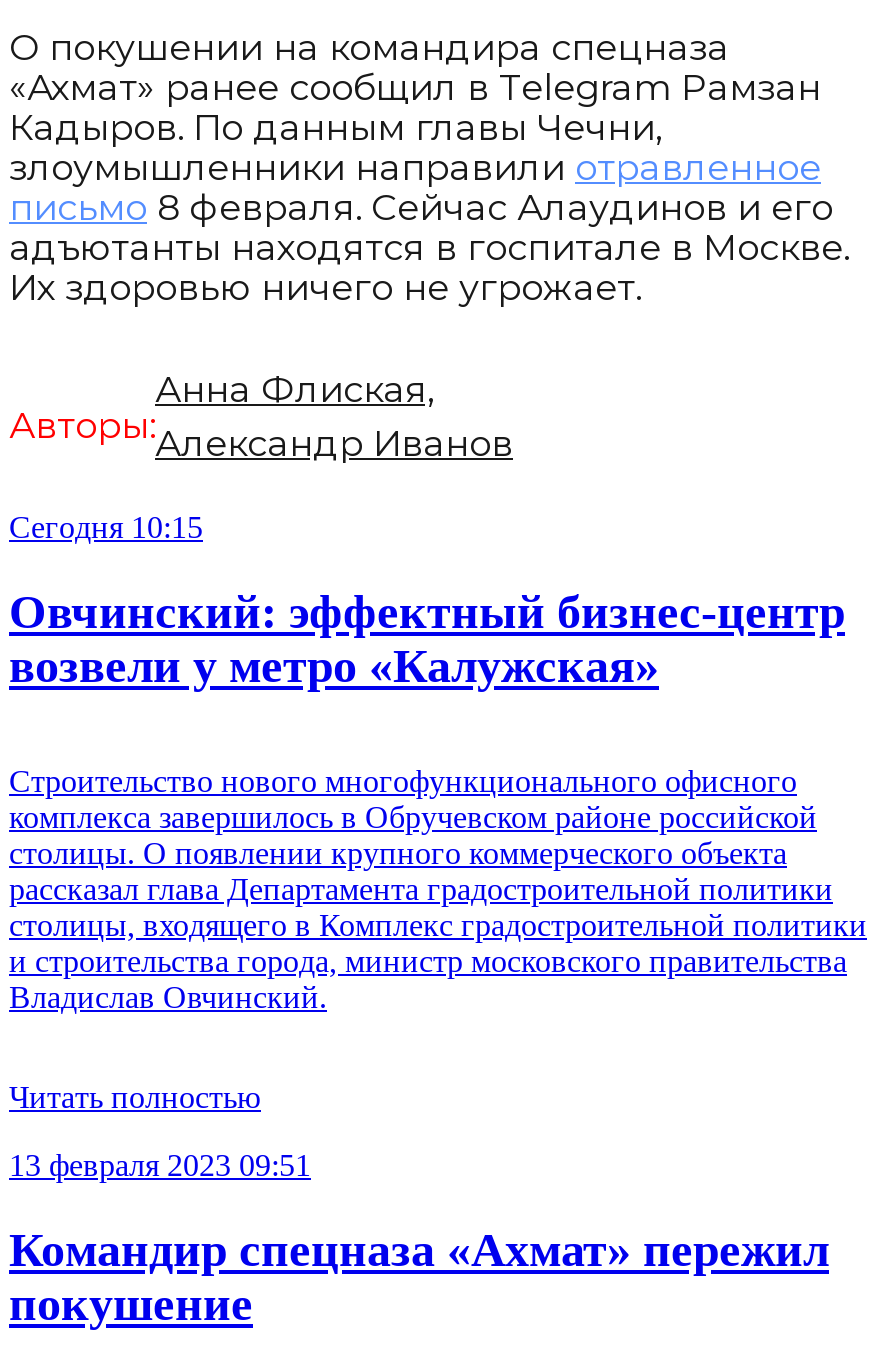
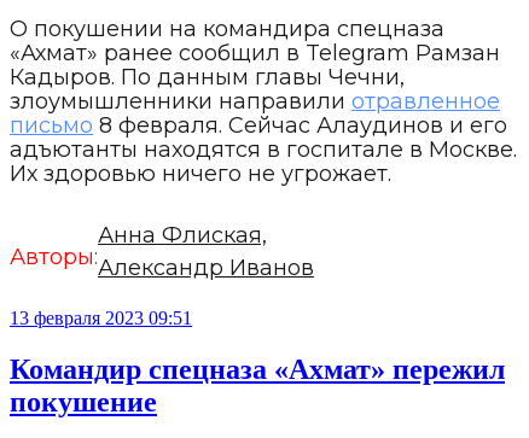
[9,509,867,1115] Сегодня 10:15 | Овчинский: эффектный бизнес-центр | возвели у метро «Калужская» | Строительство нового многофункционального офисного | комплекса завершилось в Обручевском районе российской | столицы. О появлении крупного коммерческого объекта | рассказал глава Департамента градостроительной политики | столицы, входящего в Комплекс градостроительной политики | и строительства города, министр московского правительства | Владислав Овчинский. | Читать полностью -> none

